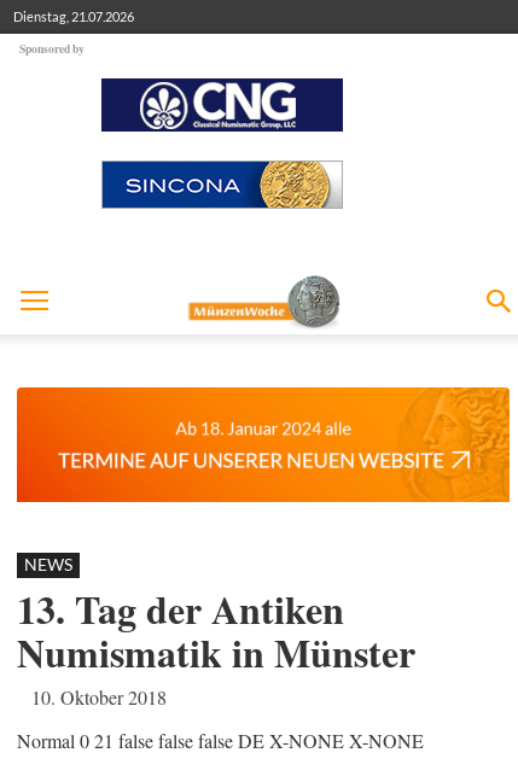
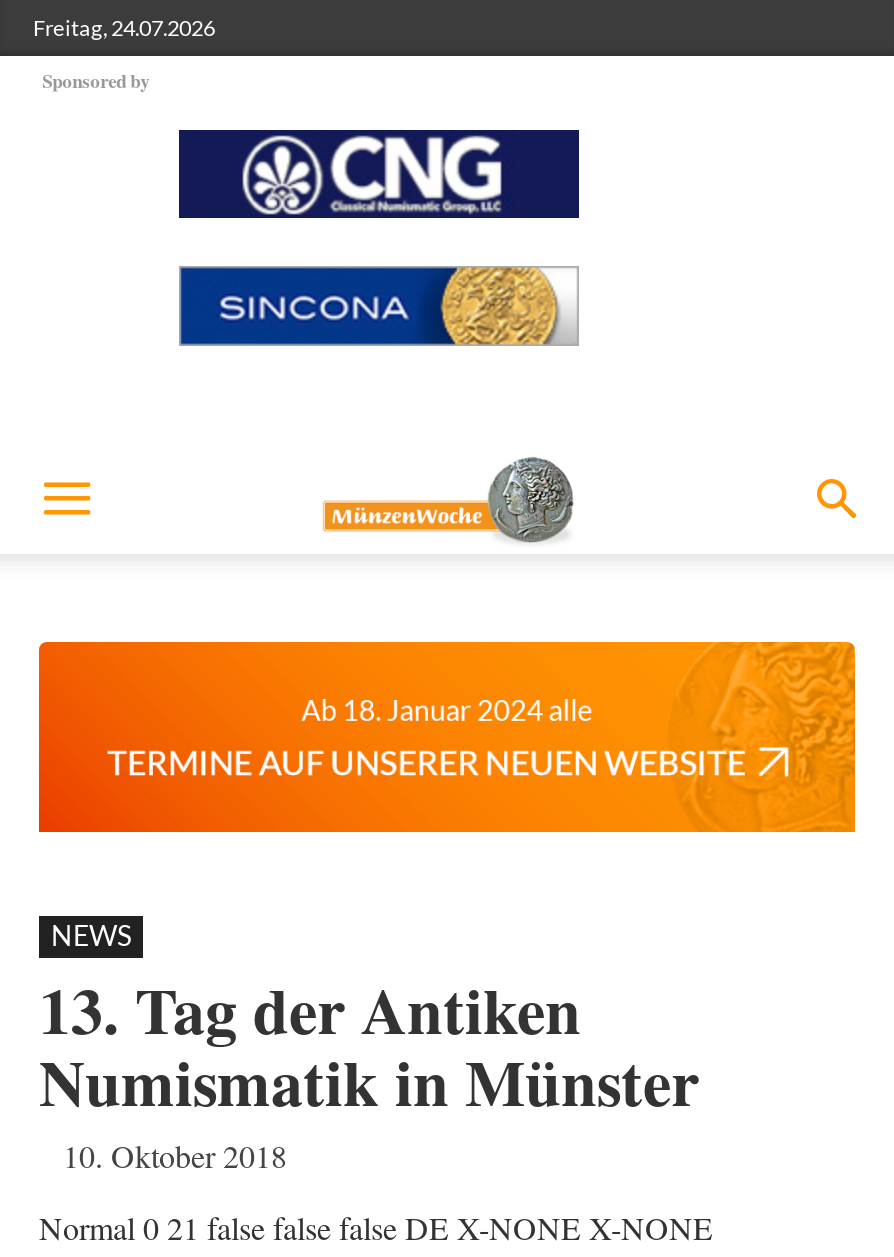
[13,8,134,24] Dienstag, 21.07.2026 -> [33,14,215,40] Freitag, 24.07.2026

